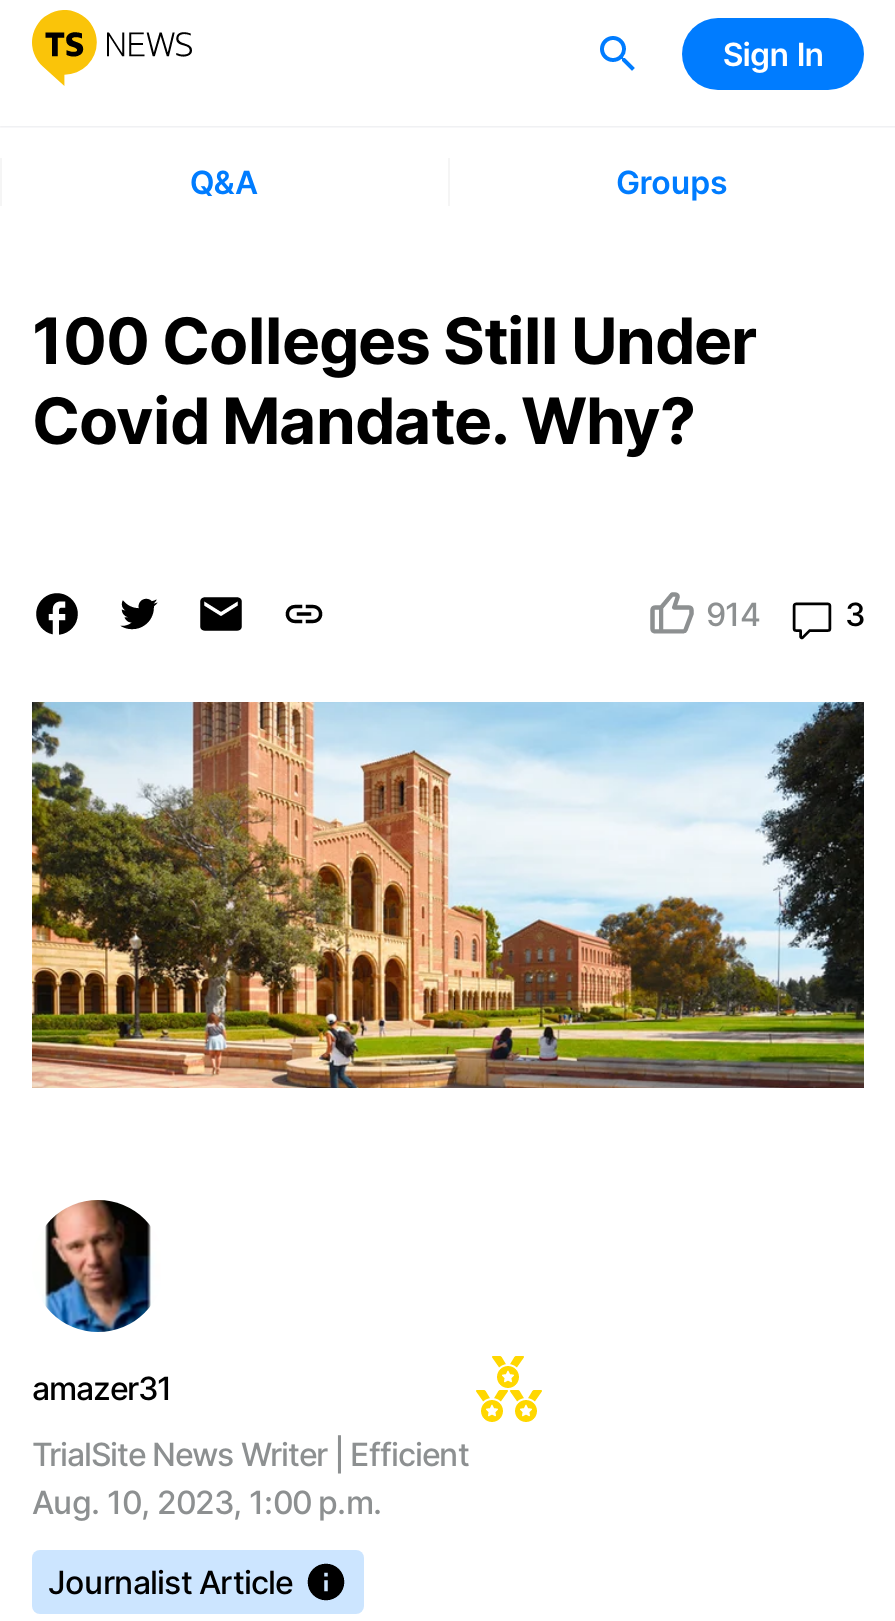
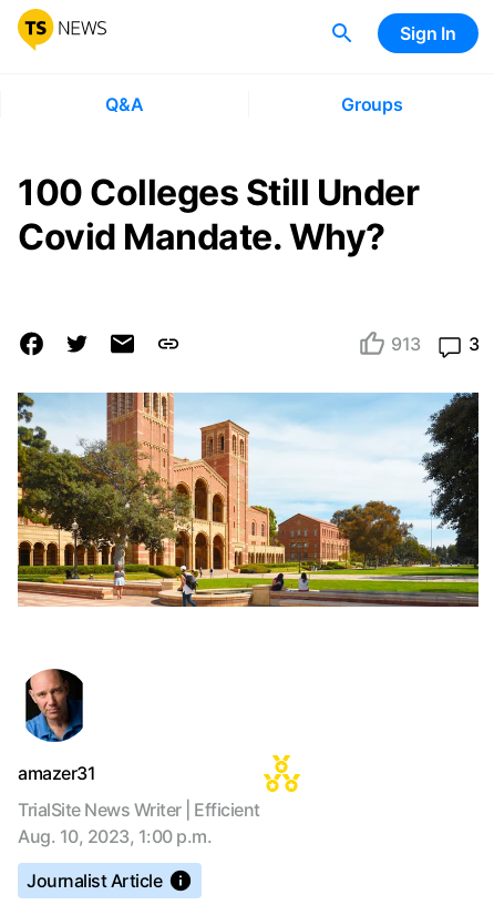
[706,594,759,634] 914 -> [391,333,420,355] 913

